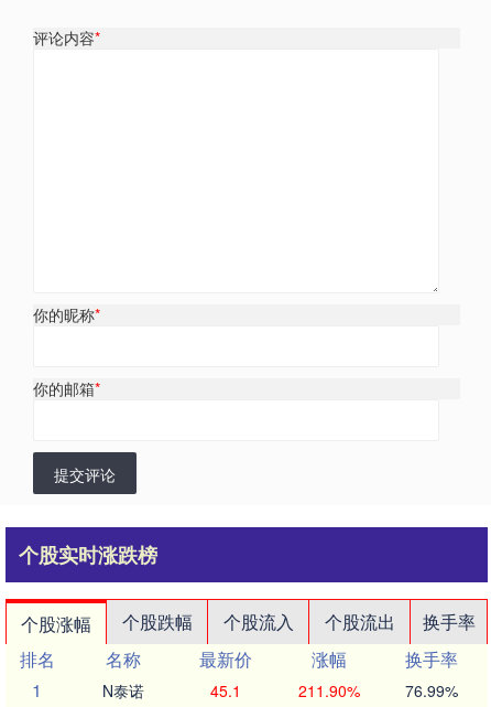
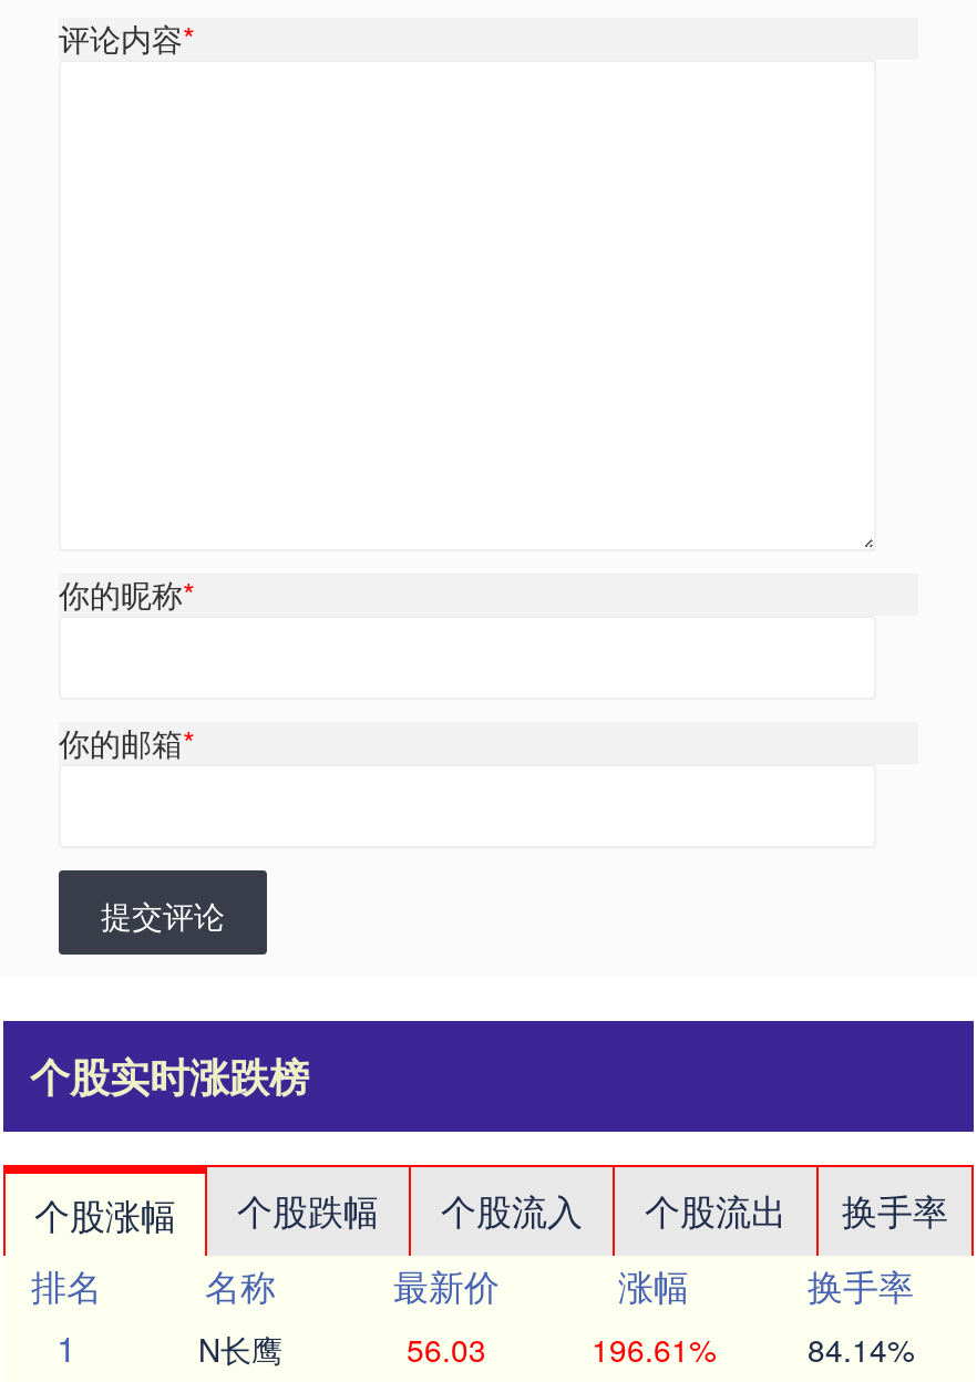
[102,680,144,702] N泰诺 -> [198,1327,282,1372] N长鹰
[210,680,241,702] 45.1 -> [407,1327,486,1372] 56.03
[298,680,359,702] 211.90% -> [592,1327,716,1372] 196.61%
[405,680,458,702] 76.99% -> [808,1327,914,1372] 84.14%

